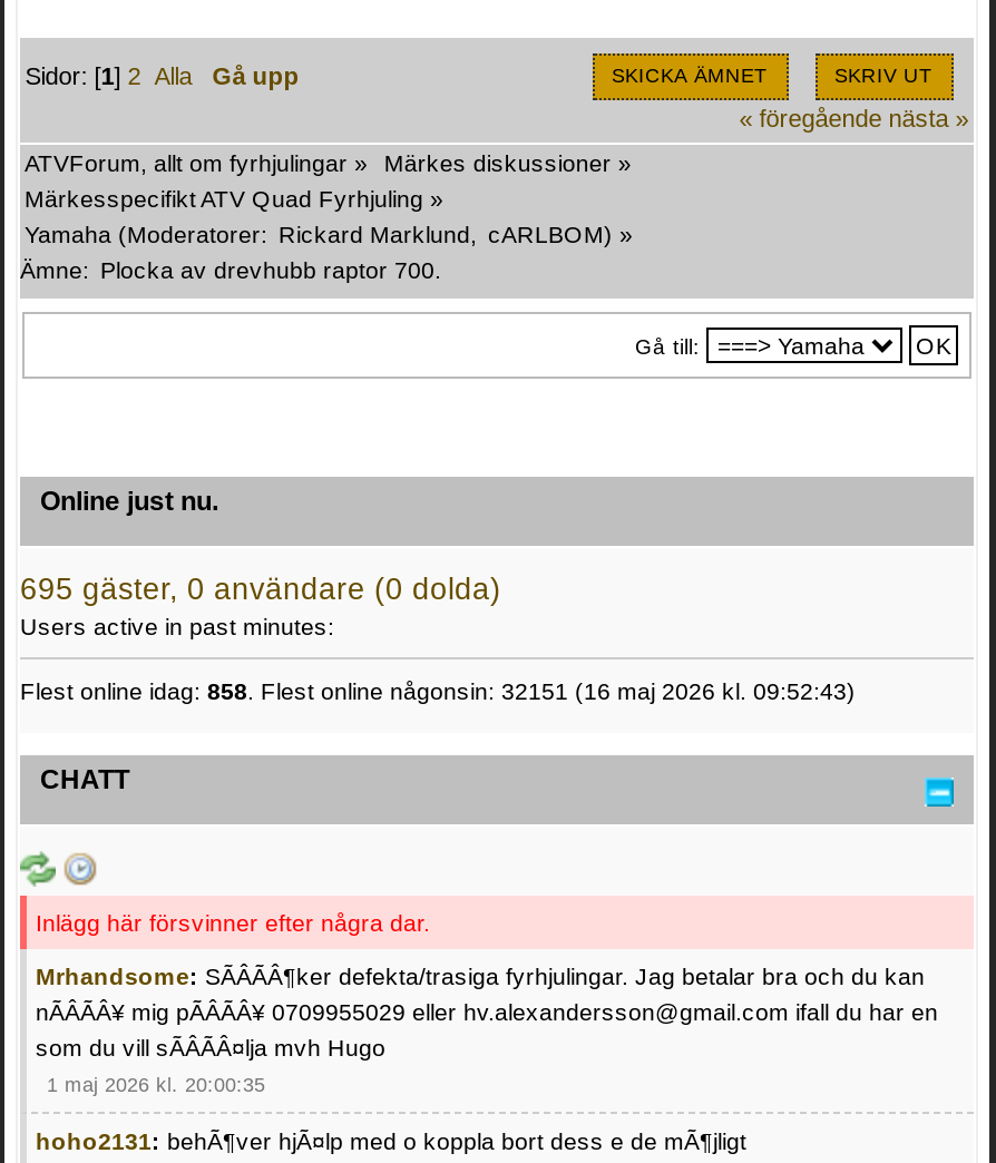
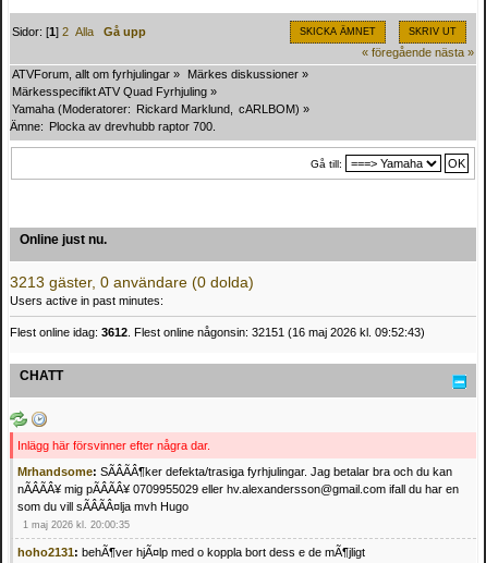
[20,571,501,605] 695 gäster, 0 användare (0 dolda) -> [10,274,254,290] 3213 gäster, 0 användare (0 dolda)
[20,677,856,704] Flest online idag: 858. Flest online någonsin: 32151 (16 maj 2026 kl. 09:52:43) -> [10,326,425,339] Flest online idag: 3612. Flest online någonsin: 32151 (16 maj 2026 kl. 09:52:43)

